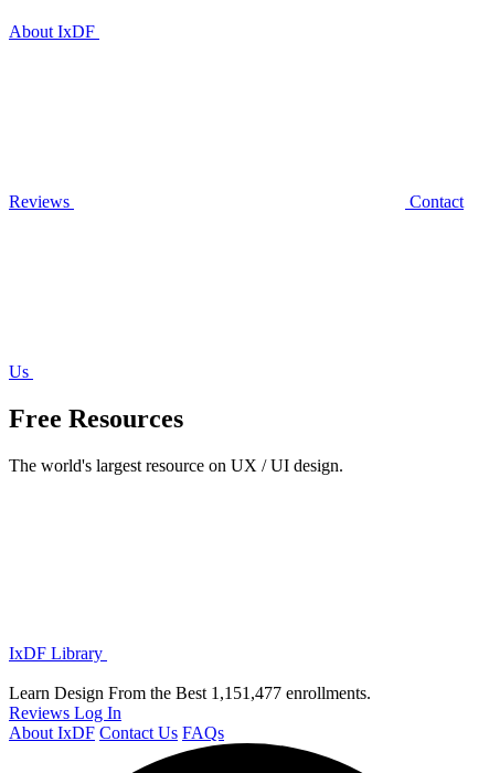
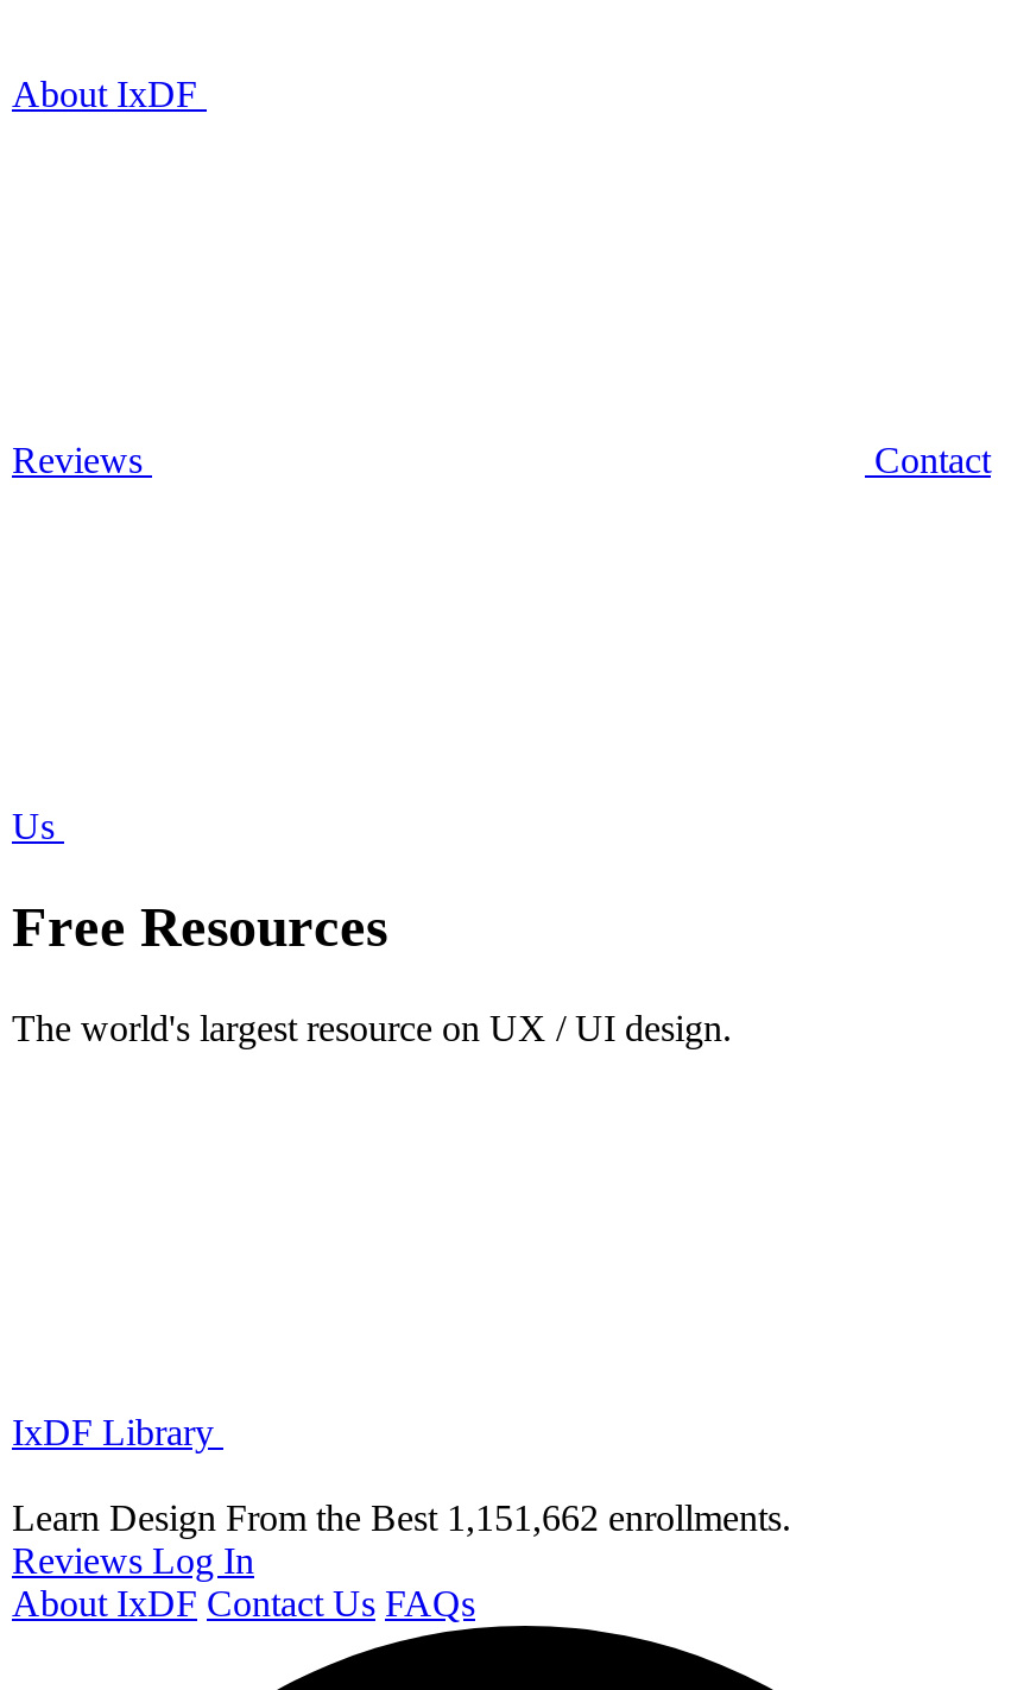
[9,683,371,702] Learn Design From the Best 1,151,477 enrollments. -> [12,1497,791,1537] Learn Design From the Best 1,151,662 enrollments.

